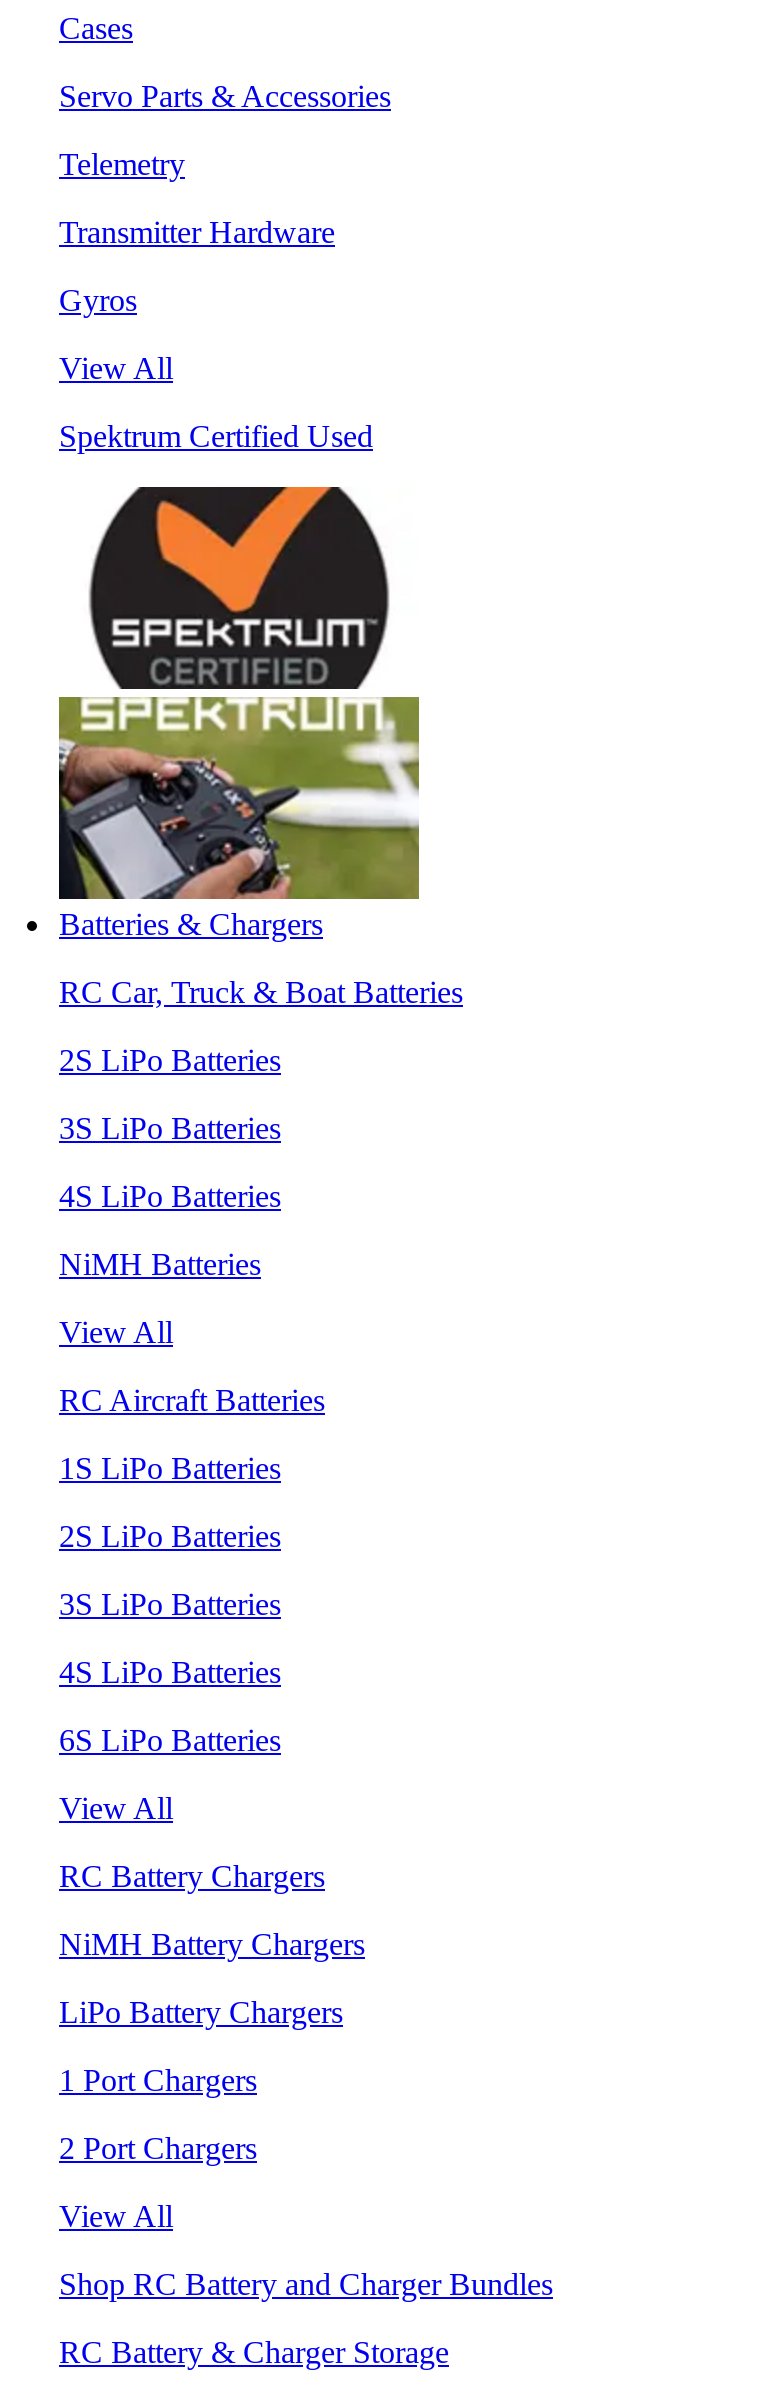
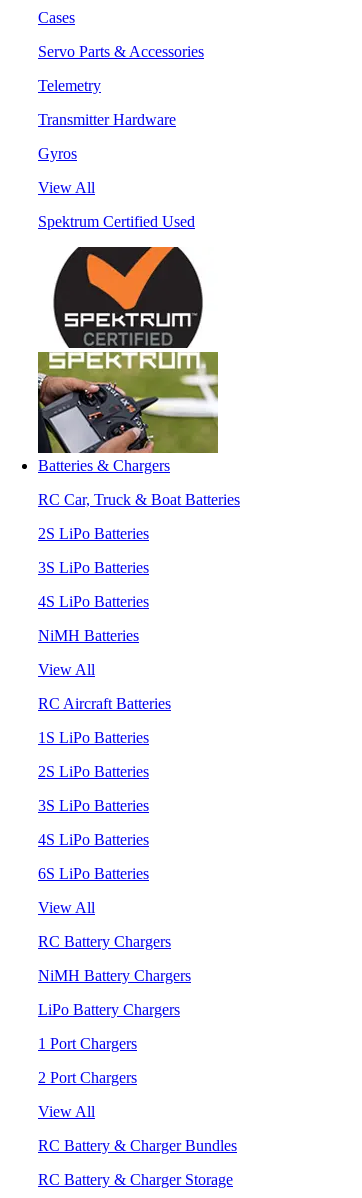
[59,2267,553,2301] Shop RC Battery and Charger Bundles -> [38,1137,237,1154] RC Battery & Charger Bundles

